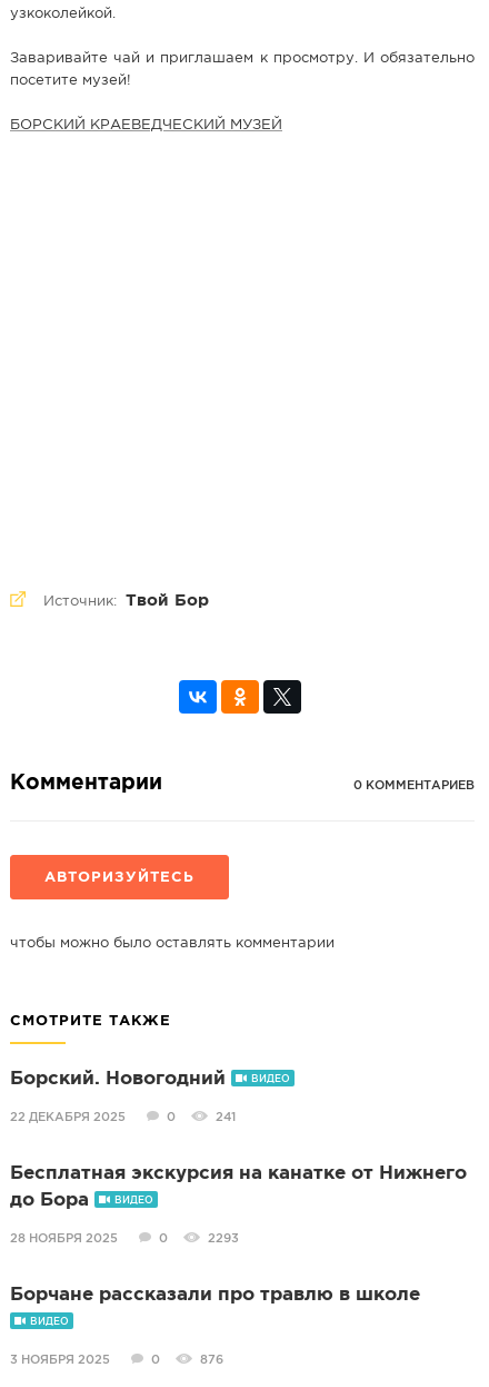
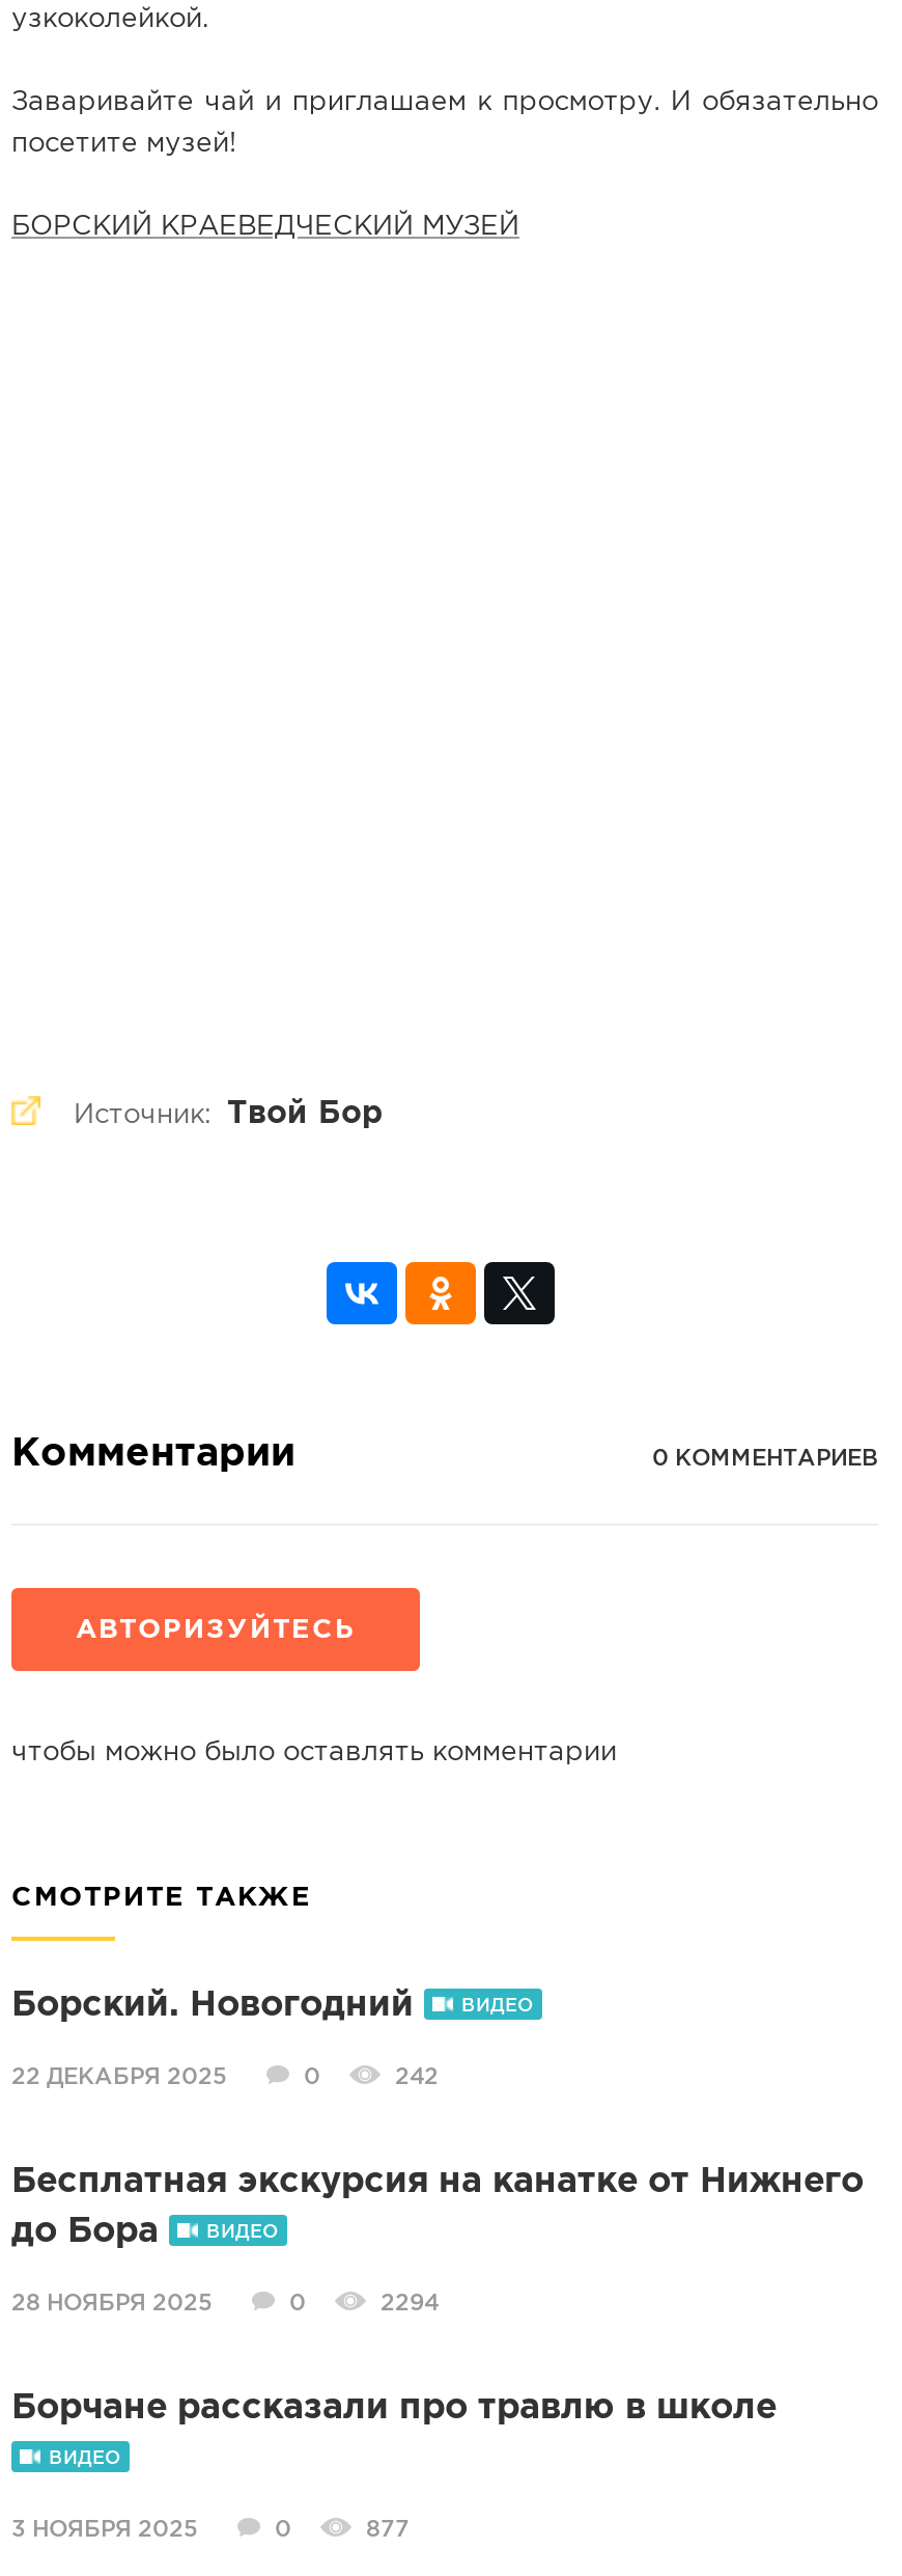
[216,1112,236,1123] 241 -> [395,2068,439,2089] 242
[208,1234,239,1245] 2293 -> [380,2294,439,2315] 2294
[200,1355,223,1366] 876 -> [366,2520,410,2541] 877

